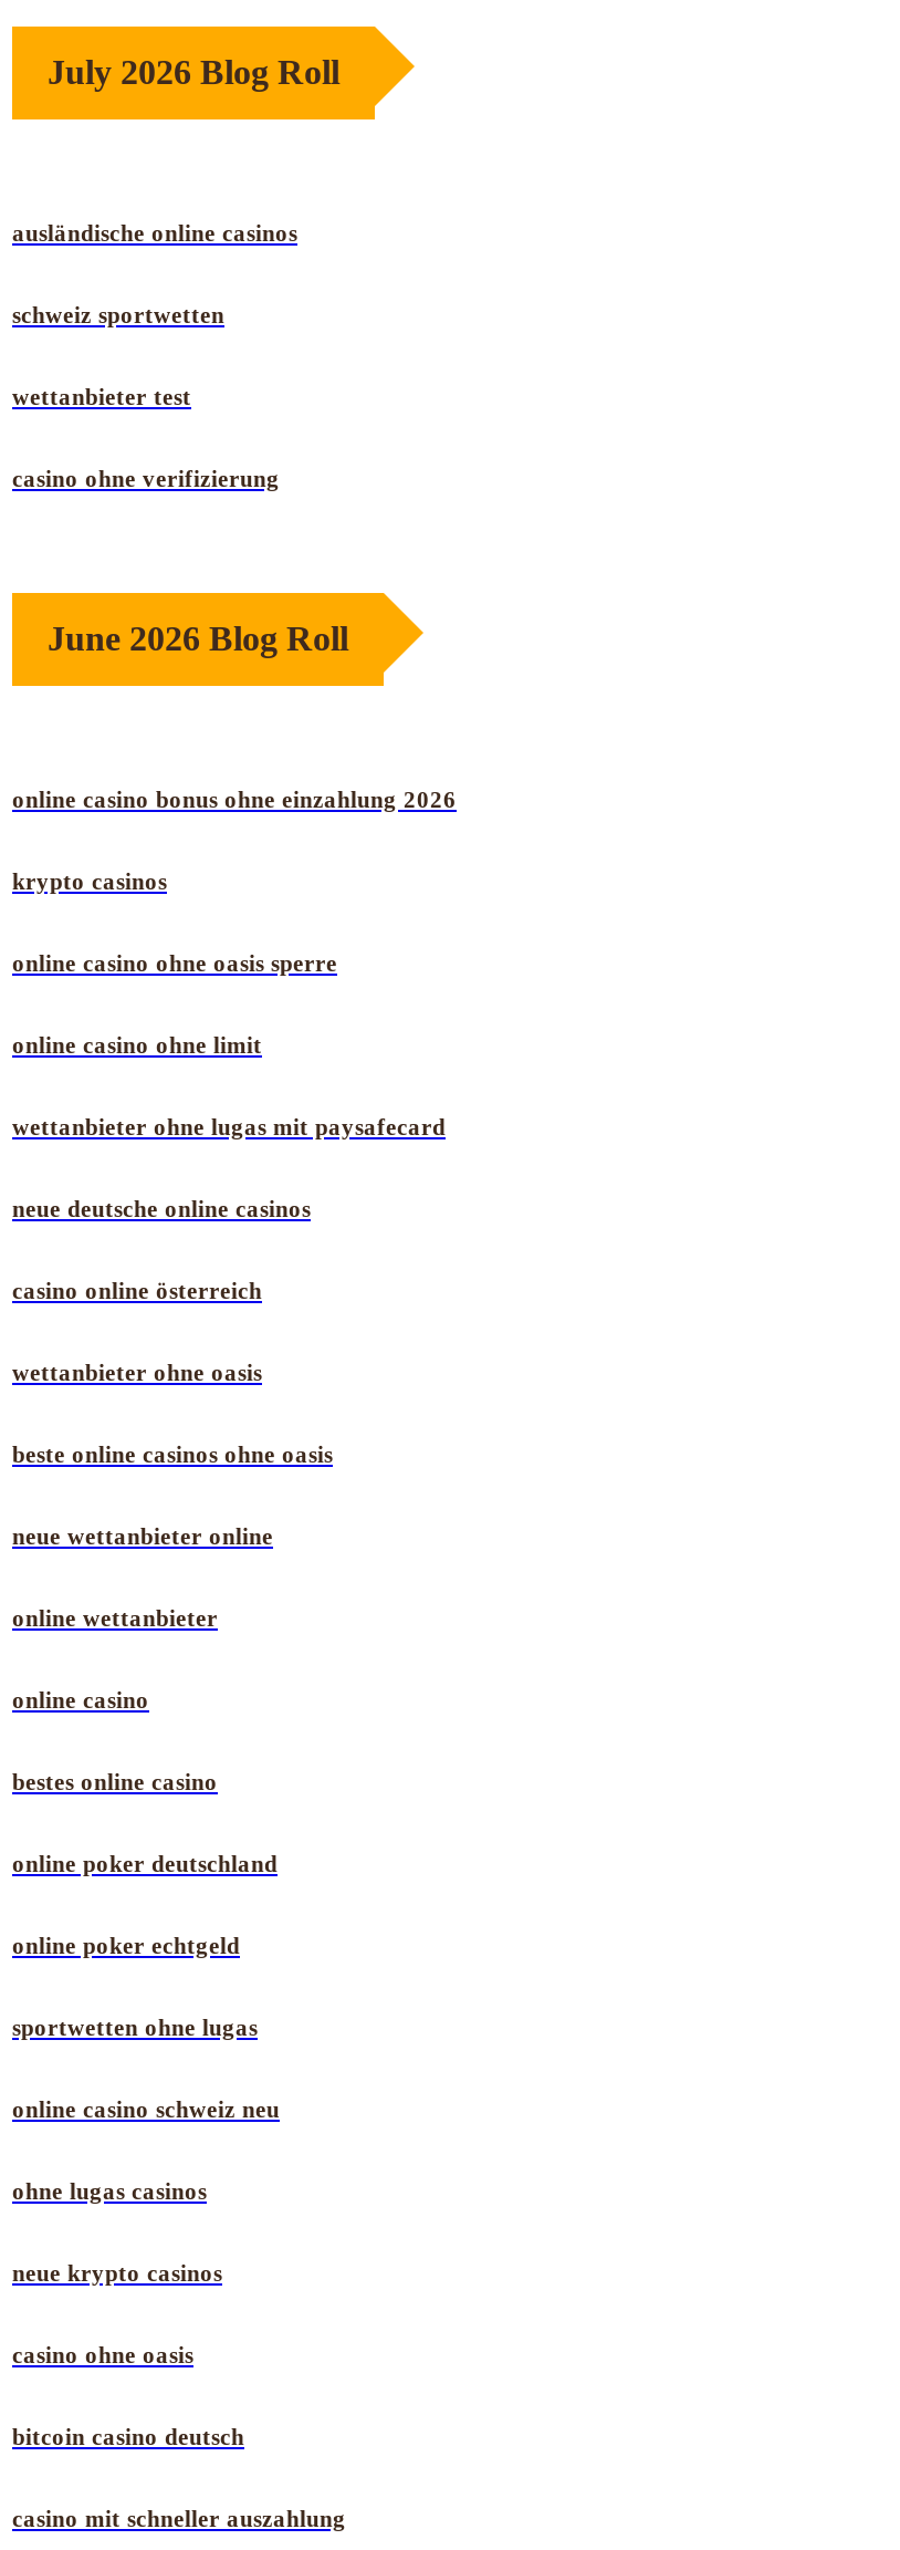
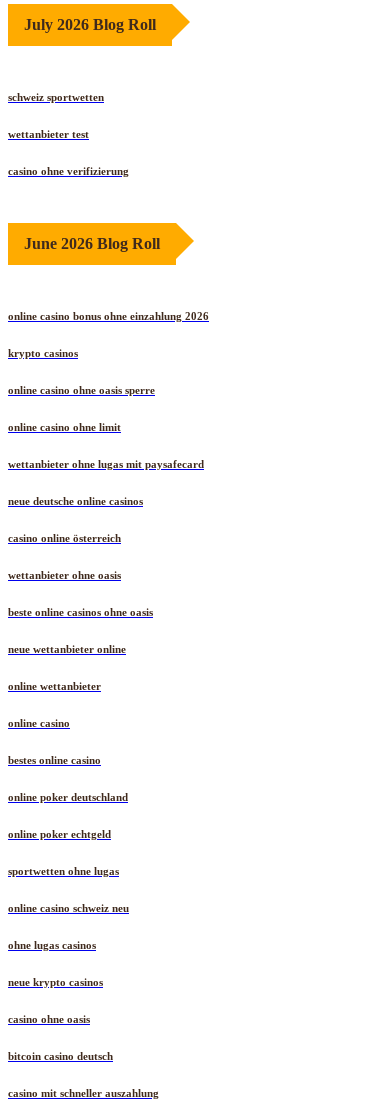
[12,219,297,246] ausländische online casinos -> none

